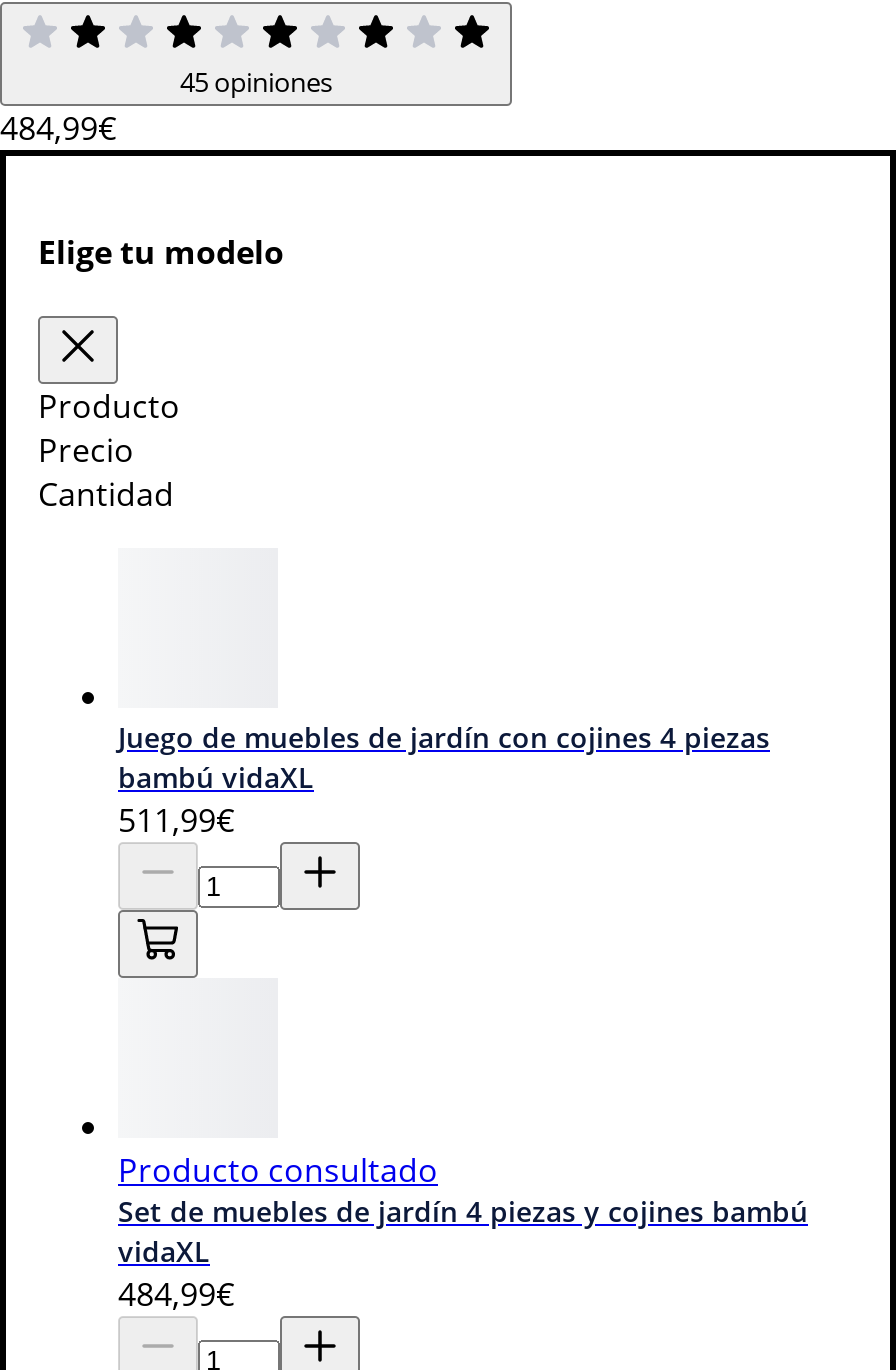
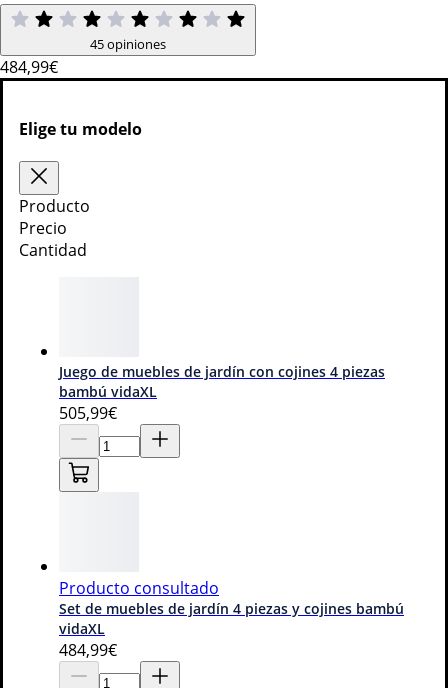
[118,799,234,843] 511,99€ -> [59,402,117,424] 505,99€

